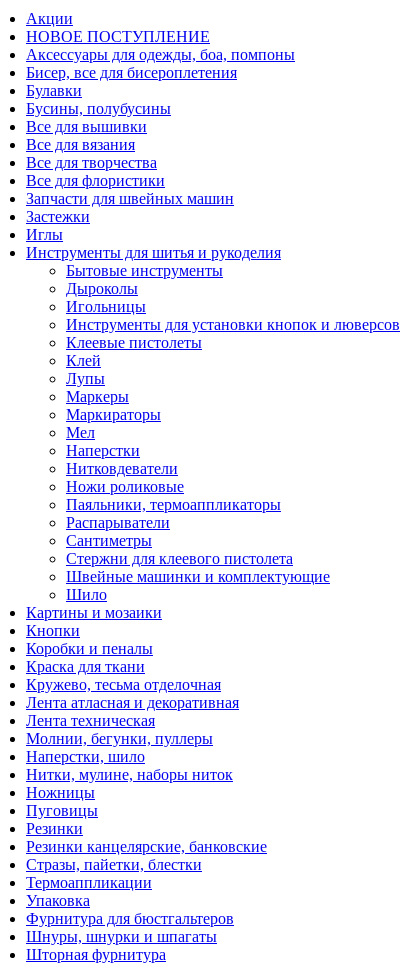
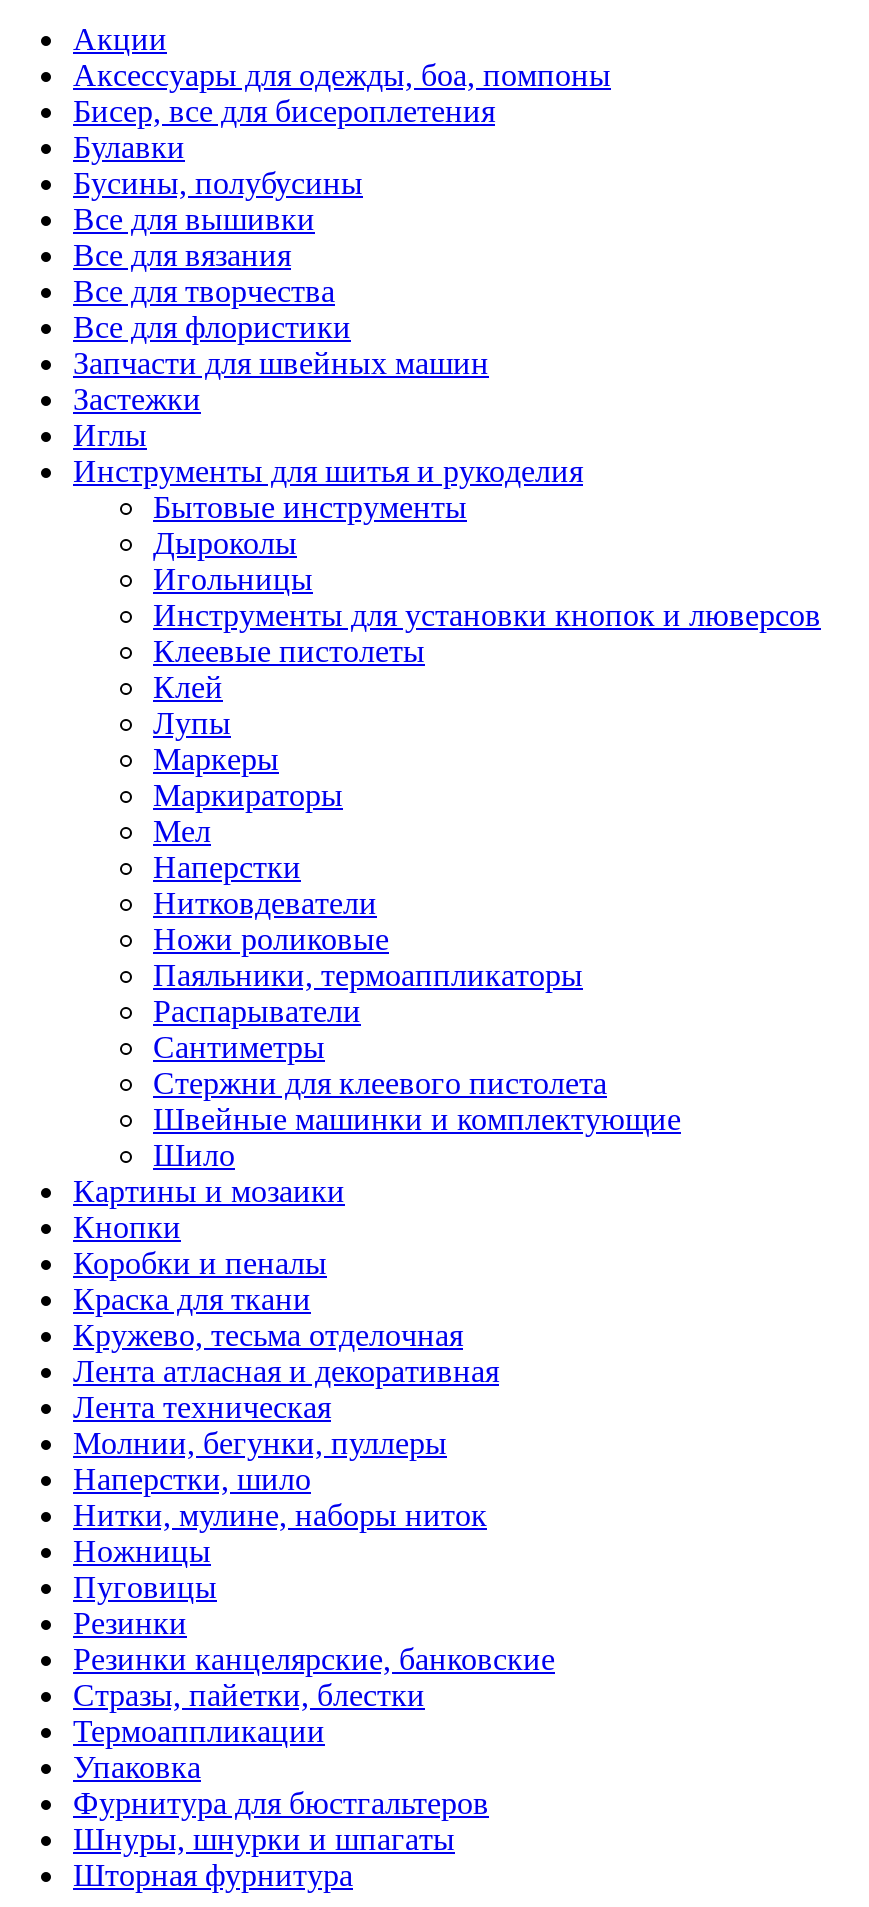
[26,28,210,45] НОВОЕ ПОСТУПЛЕНИЕ -> none

